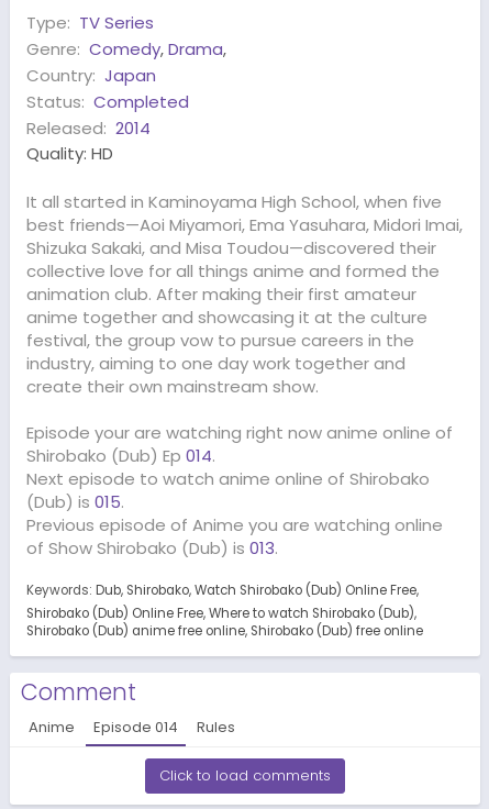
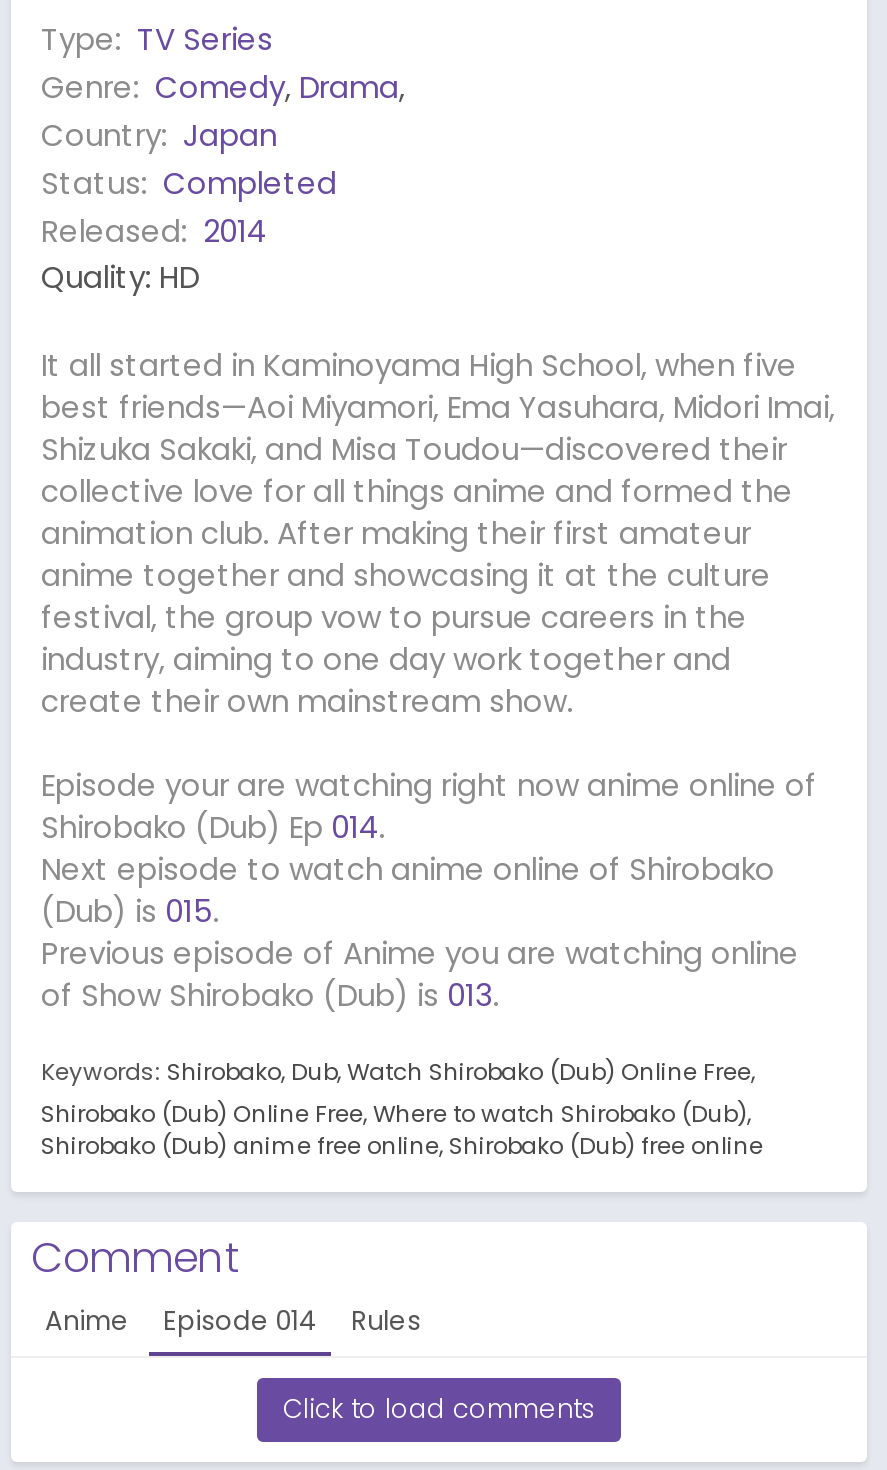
[26,581,416,599] Keywords: Dub Shirobako Watch Shirobako (Dub) Online Free -> [41,1056,751,1088] Keywords: Shirobako Dub Watch Shirobako (Dub) Online Free

